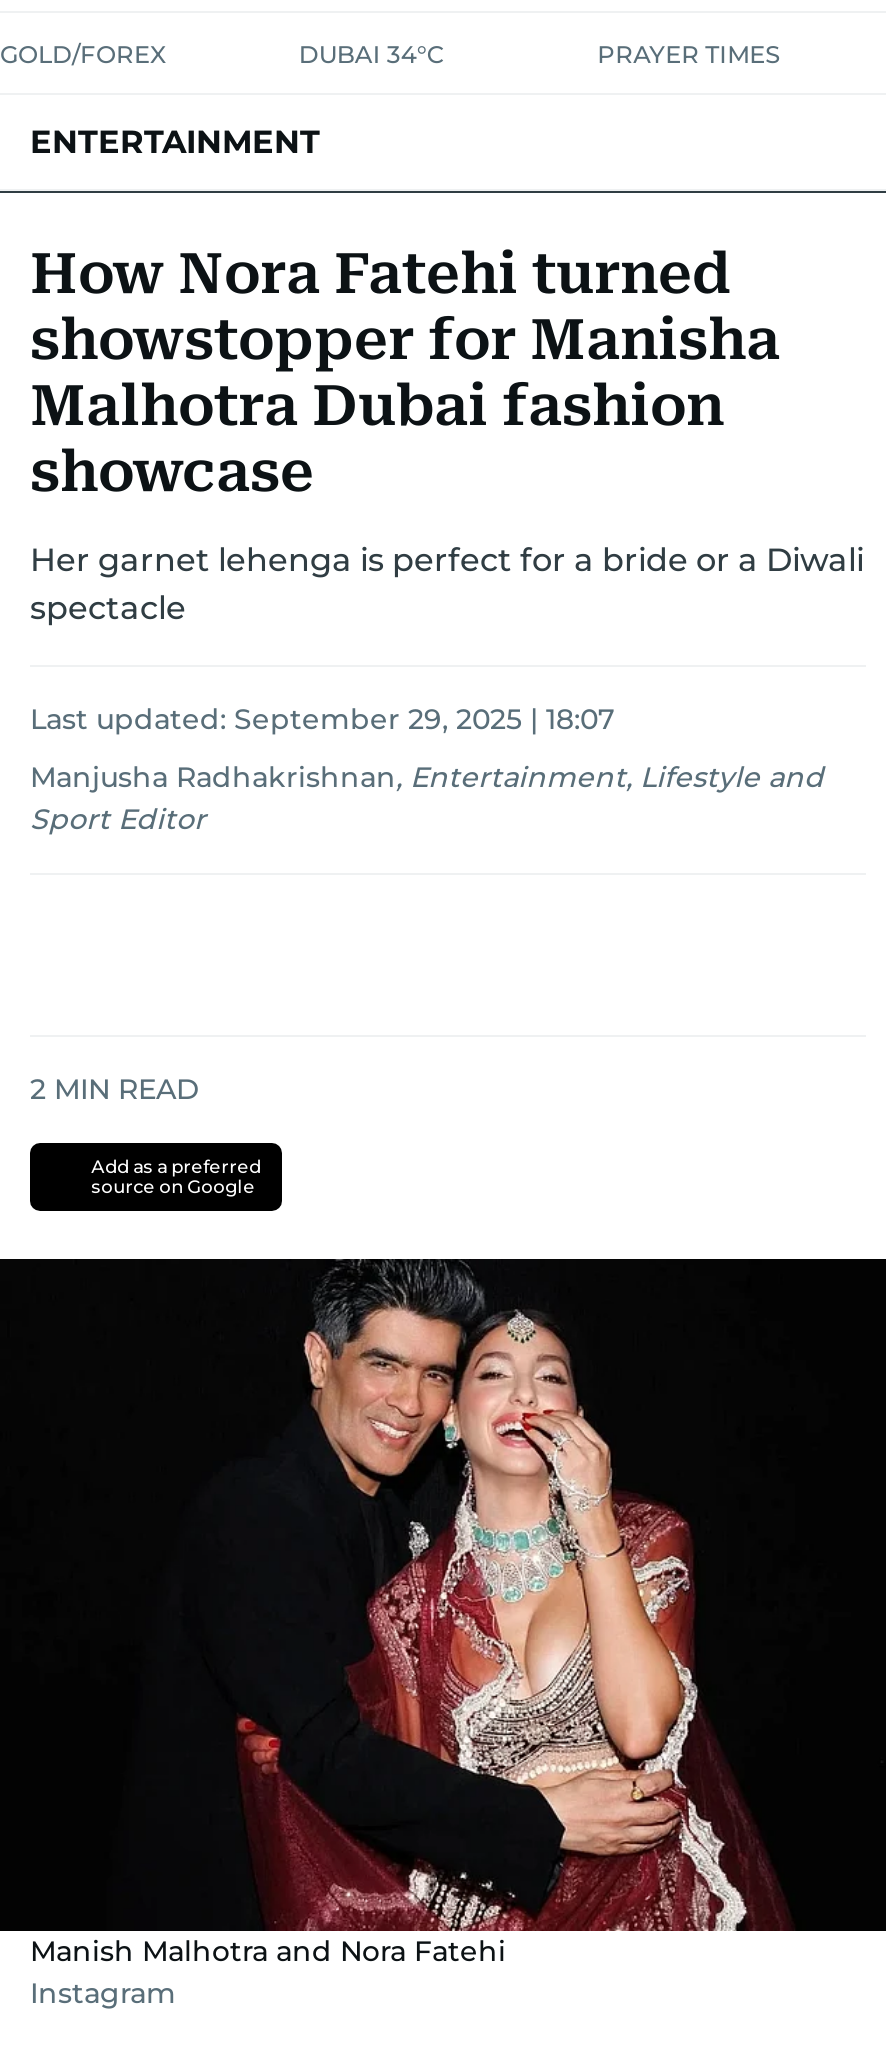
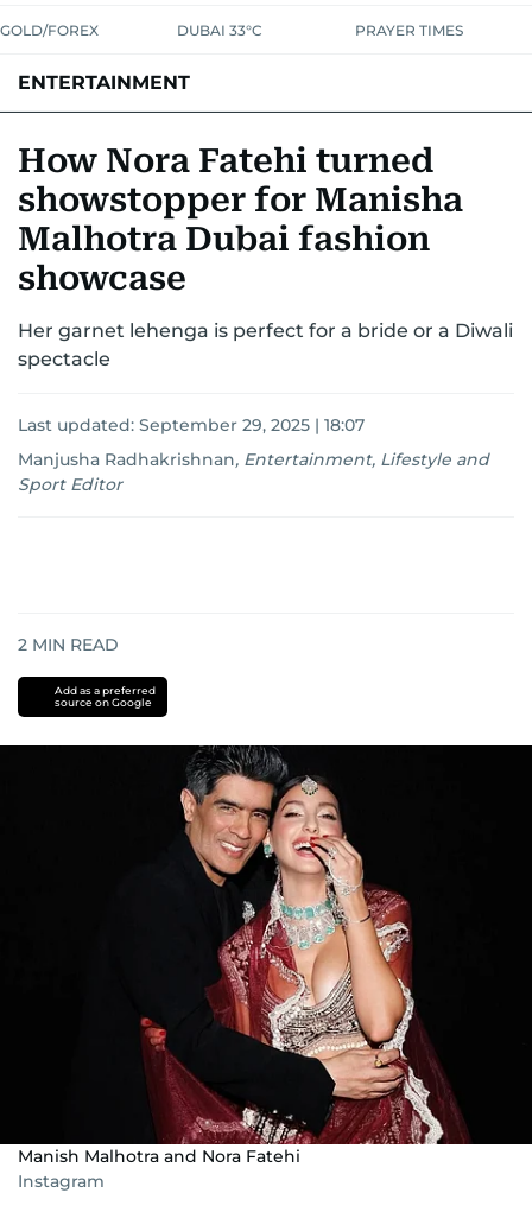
[299,39,445,69] DUBAI 34°C -> [177,21,263,39] DUBAI 33°C

